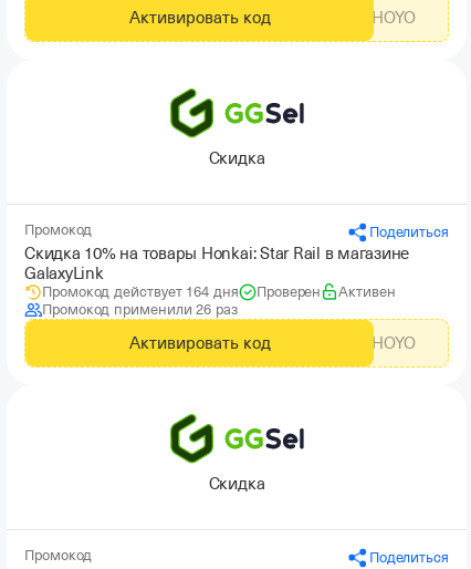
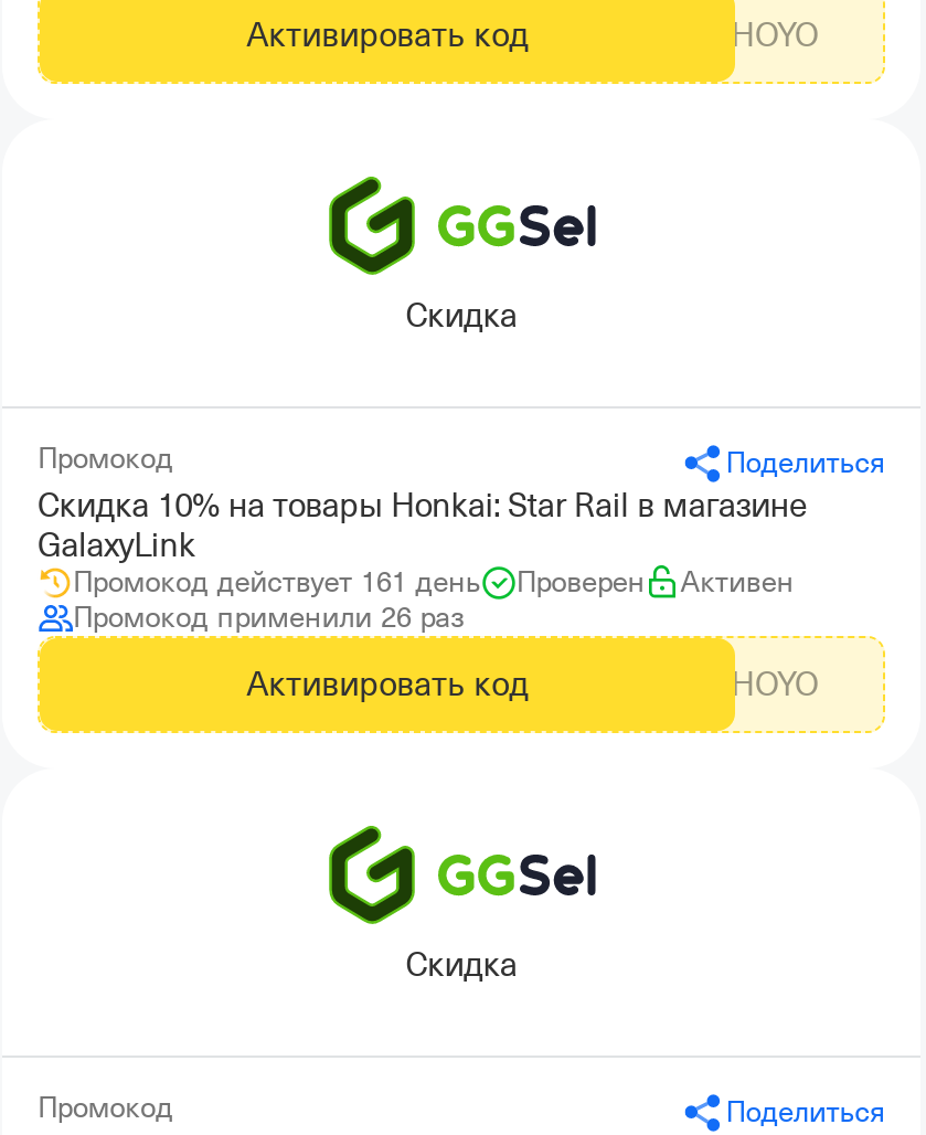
[42,283,239,300] Промокод действует 164 дня -> [73,565,481,598] Промокод действует 161 день

